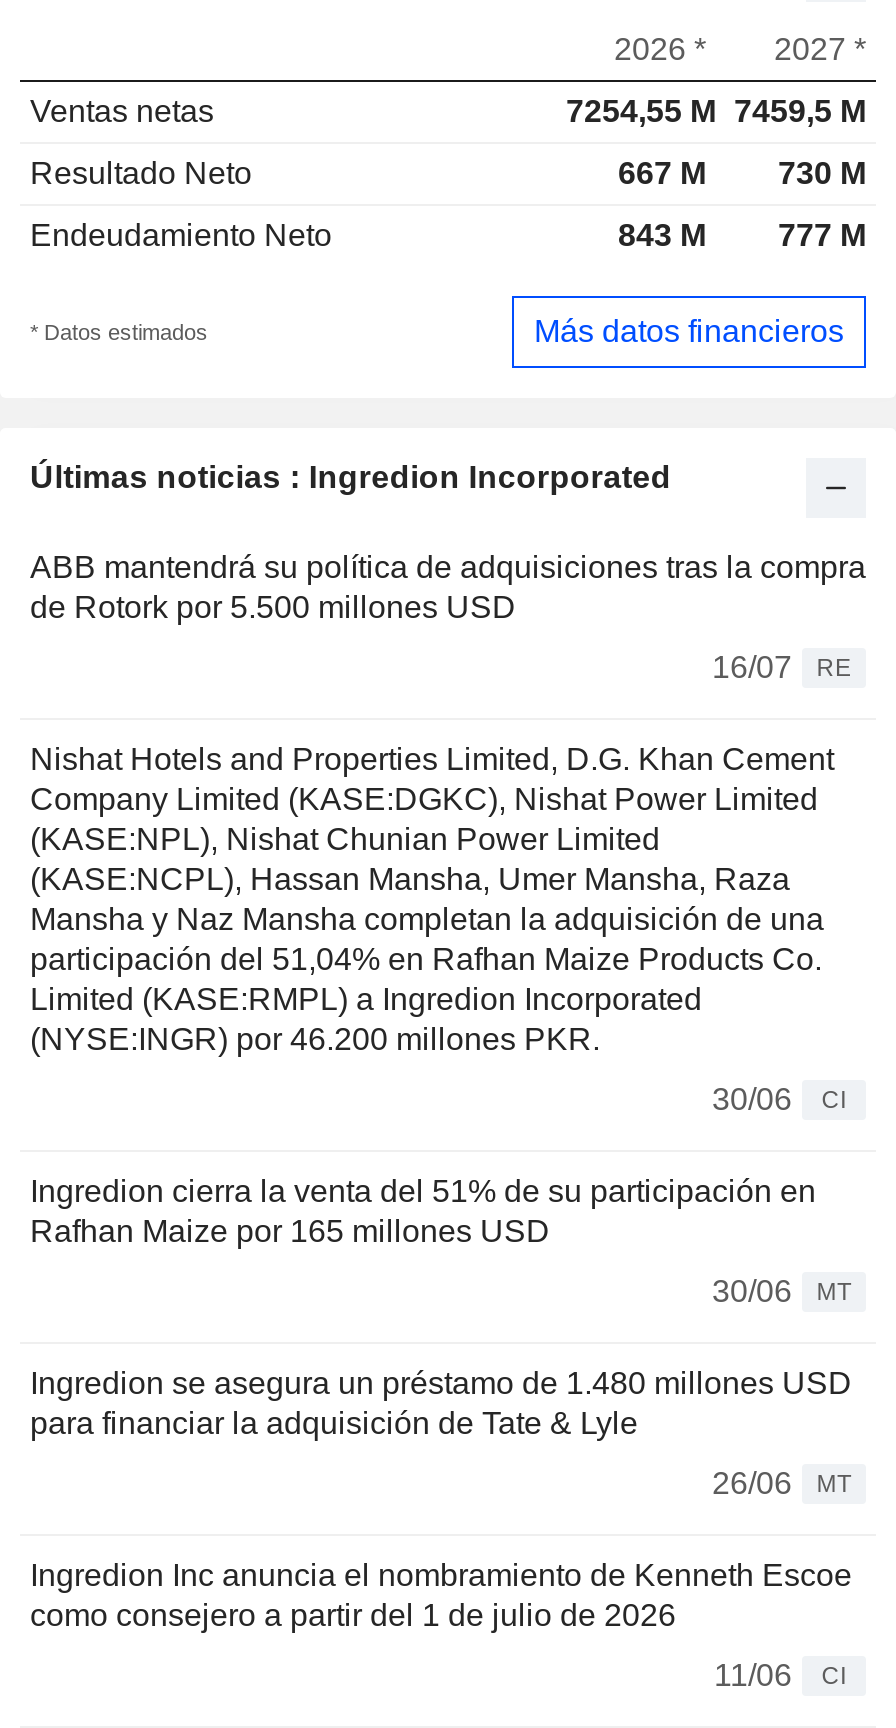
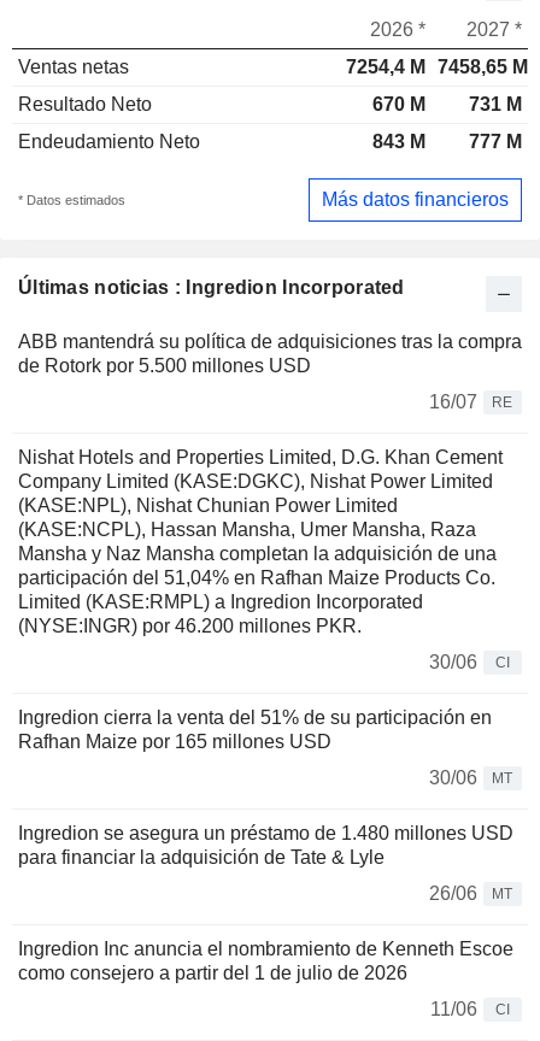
[566,95,866,129] 7254,55 M 7459,5 M -> [346,57,528,78] 7254,4 M 7458,65 M
[618,157,706,191] 667 M -> [372,94,425,115] 670 M
[778,157,866,191] 730 M -> [469,94,522,115] 731 M

